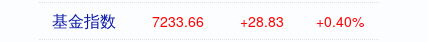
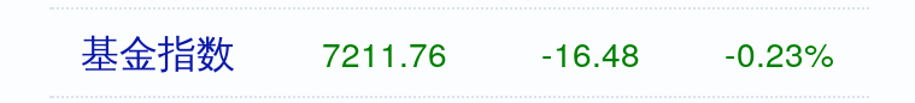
[152,11,204,31] 7233.66 -> [322,30,447,78] 7211.76
[240,11,284,31] +28.83 -> [541,30,640,78] -16.48
[316,11,364,31] +0.40% -> [725,30,833,78] -0.23%

